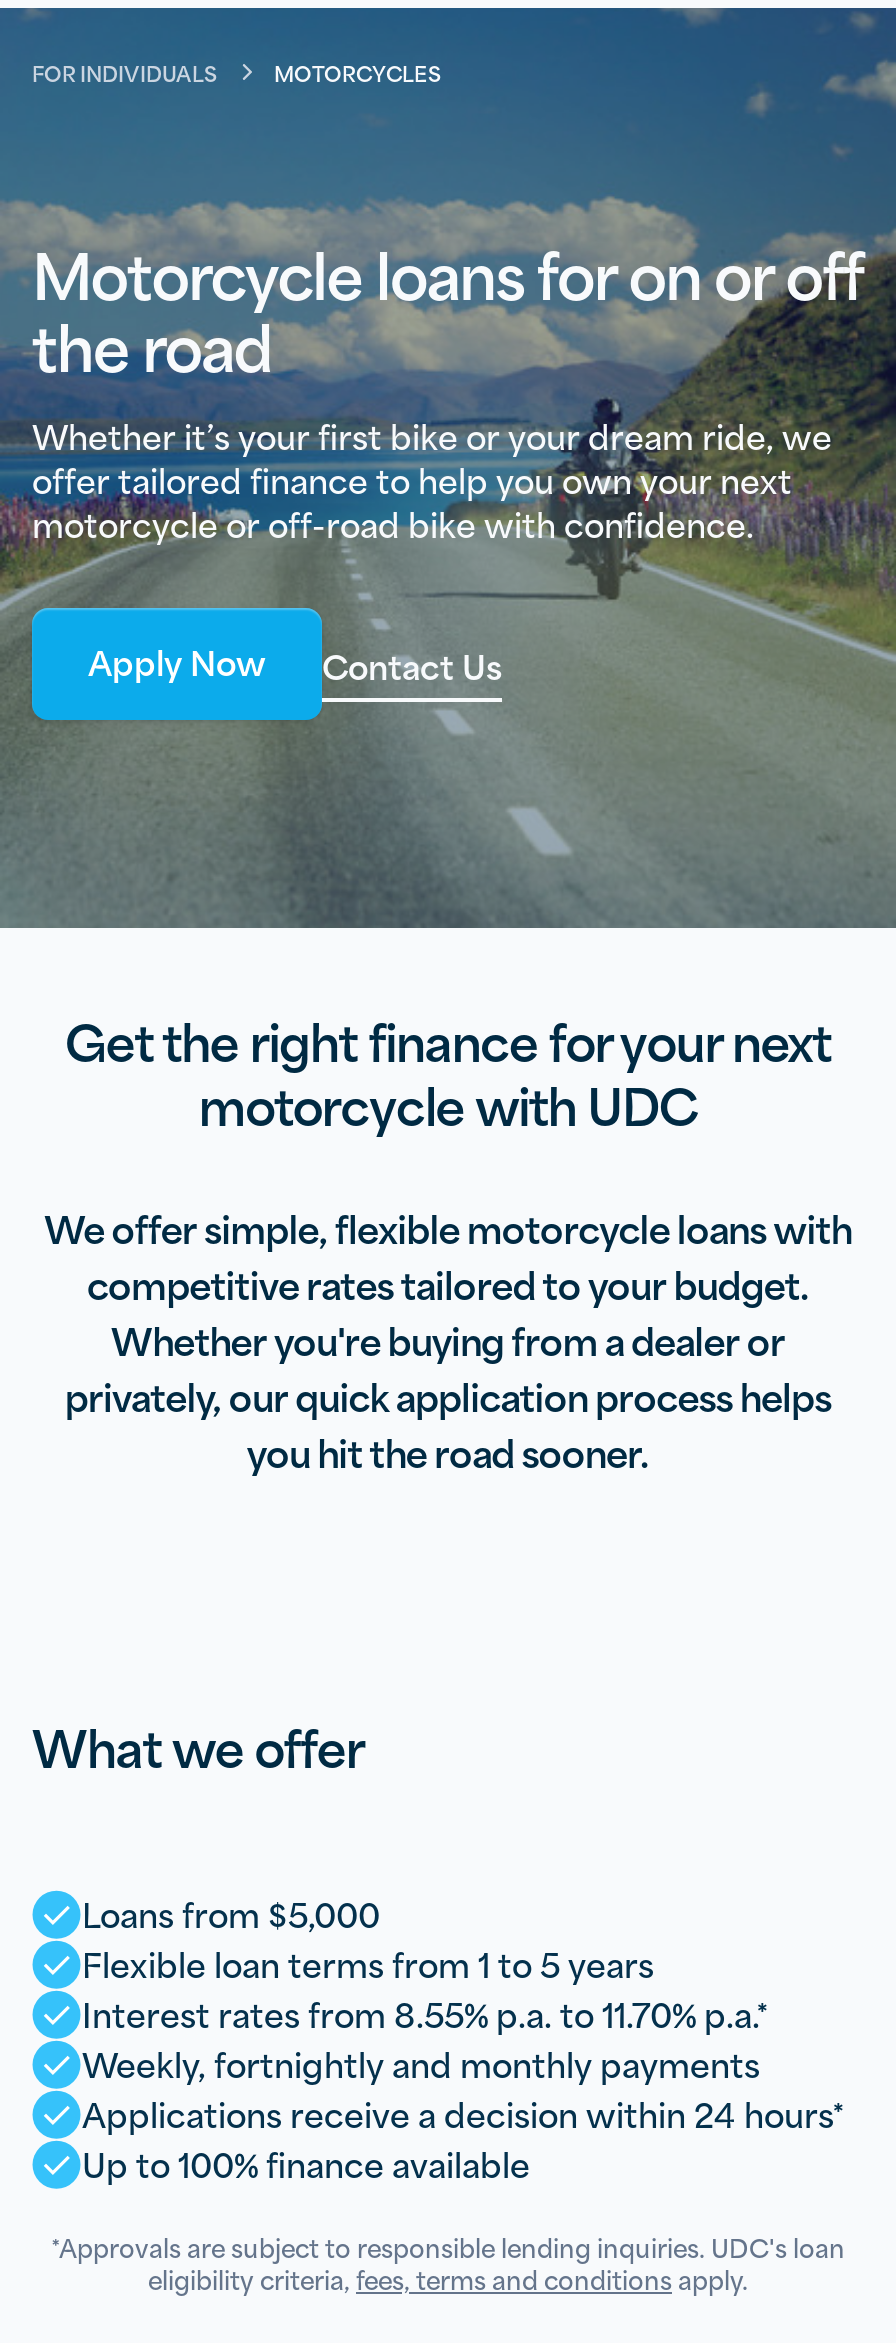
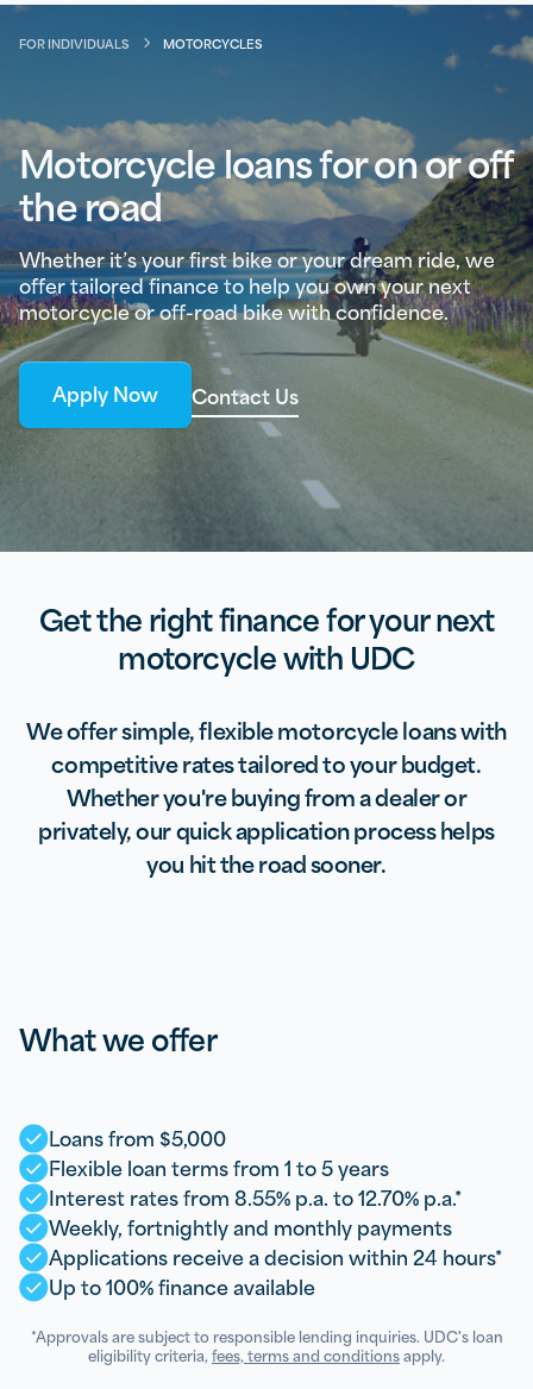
[82,1986,768,2038] Interest rates from 8.55% p.a. to 11.70% p.a.* -> [49,1181,462,1212] Interest rates from 8.55% p.a. to 12.70% p.a.*

